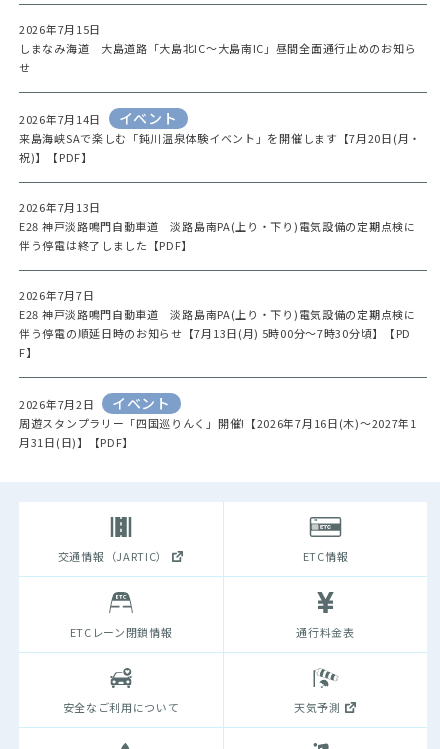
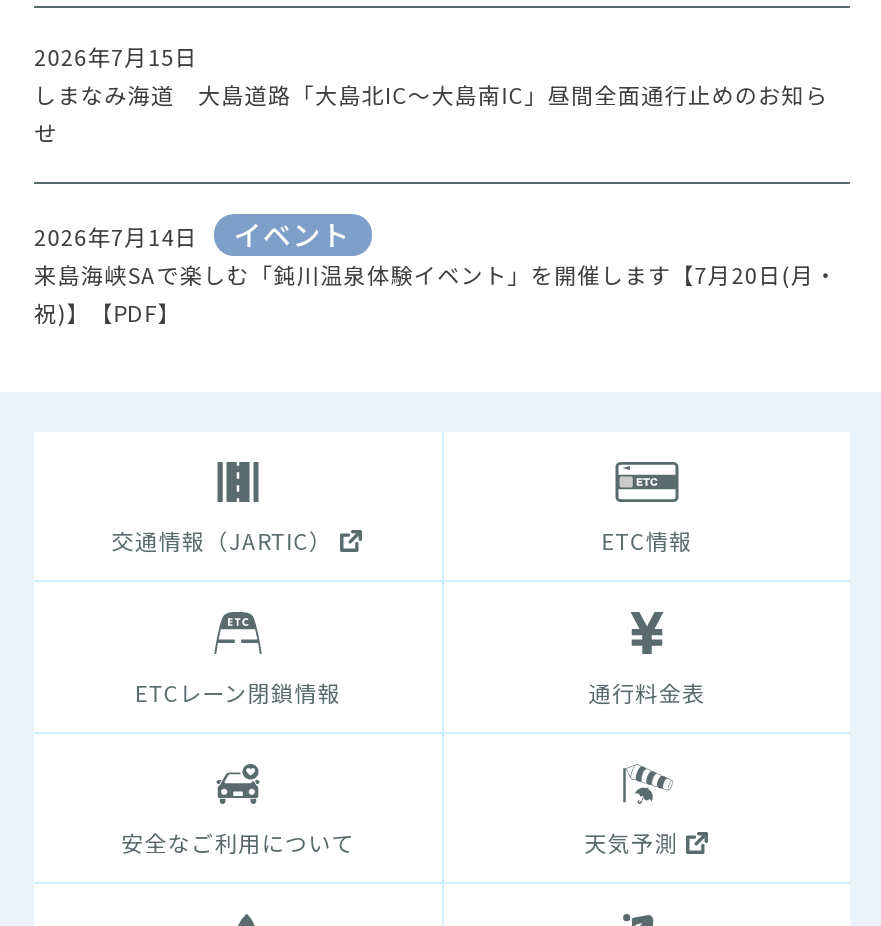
[19,199,417,450] 2026年7月13日 | E28 神戸淡路鳴門自動車道 淡路島南PA(上り・下り)電気設備の定期点検に | 伴う停電は終了しました【PDF】 | 2026年7月7日 | E28 神戸淡路鳴門自動車道 淡路島南PA(上り・下り)電気設備の定期点検に | 伴う停電の順延日時のお知らせ【7月13日(月) 5時00分～7時30分頃】【PD | F】 | 2026年7月2日 | イベント | 周遊スタンプラリー「四国巡りんく」開催!【2026年7月16日(木)～2027年1 | 月31日(日)】【PDF】 -> none

